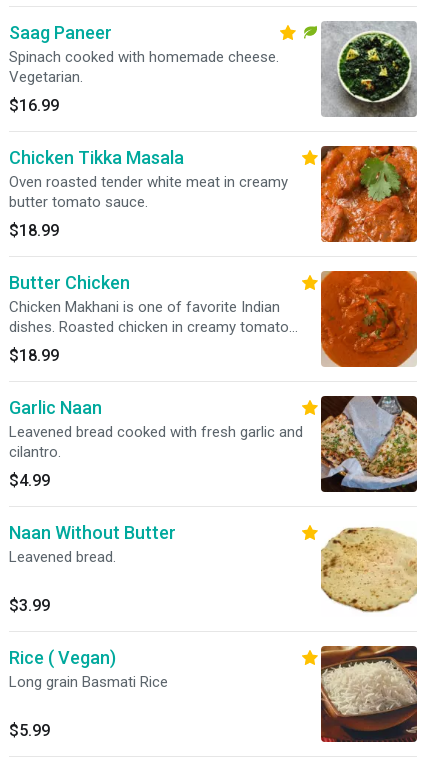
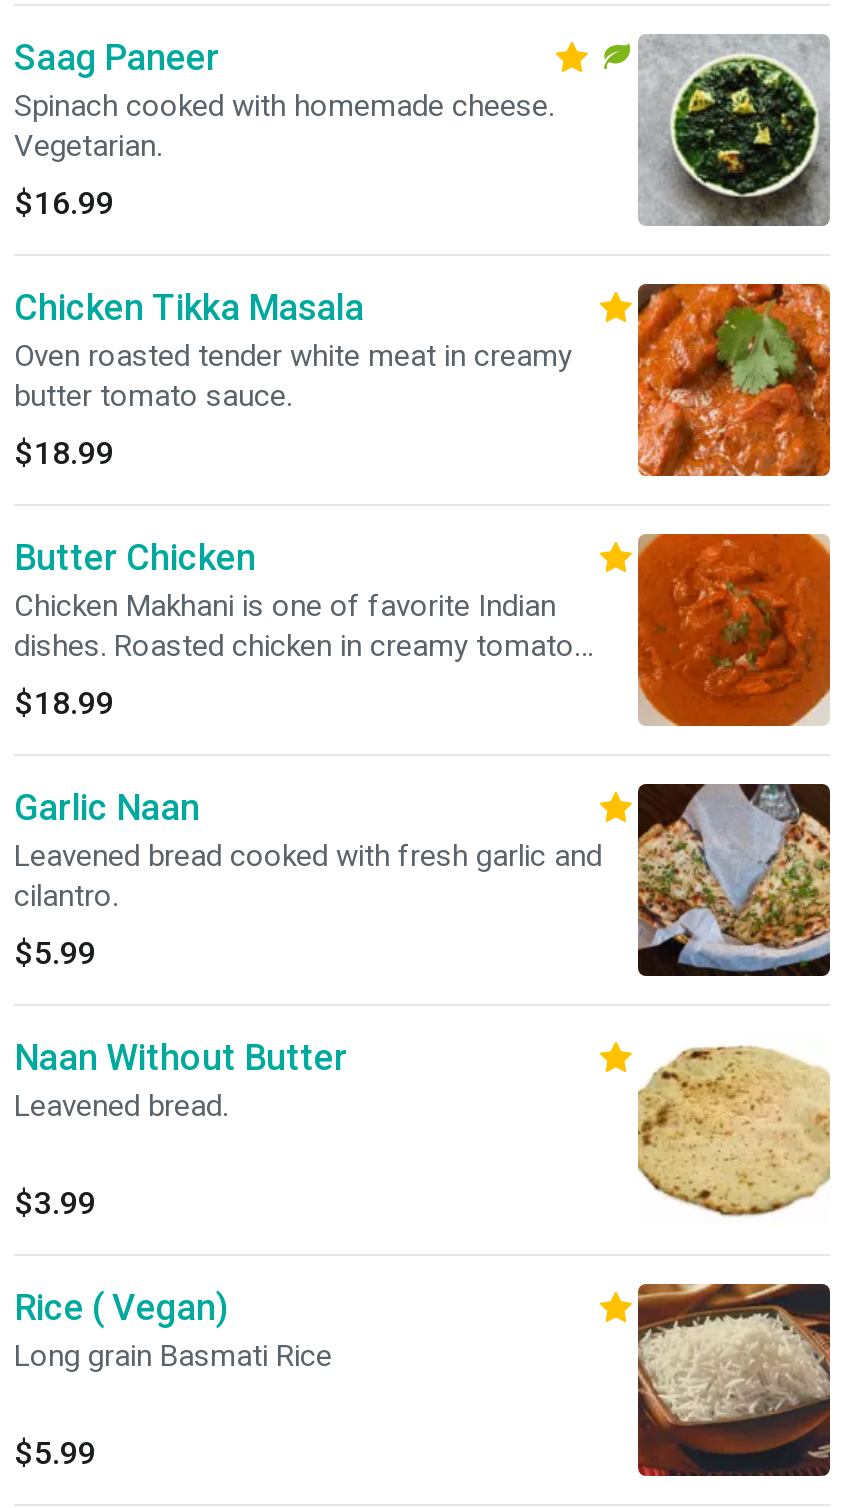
[9,471,50,490] $4.99 -> [14,934,96,972] $5.99

